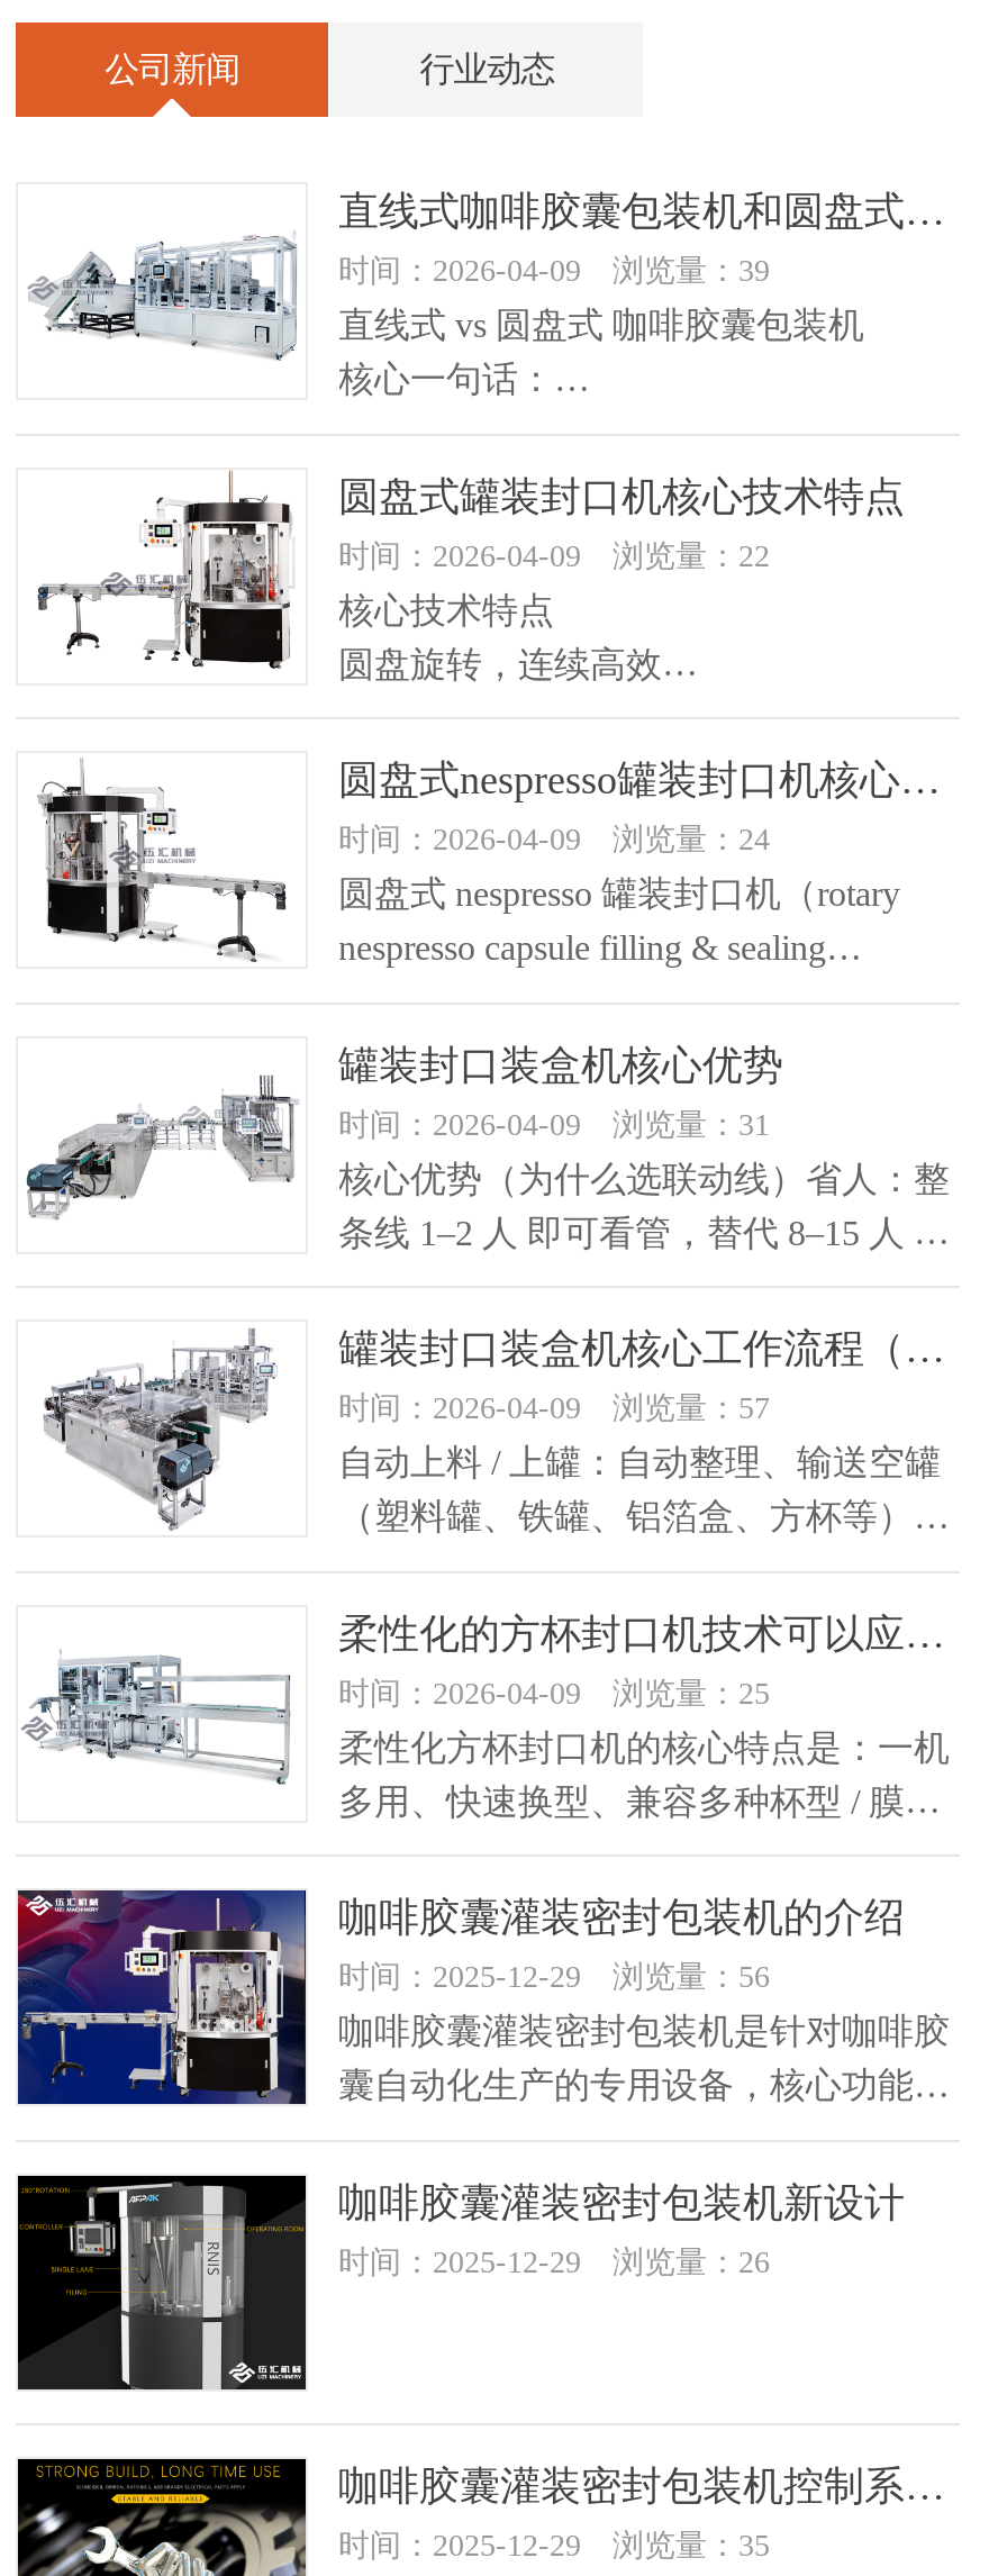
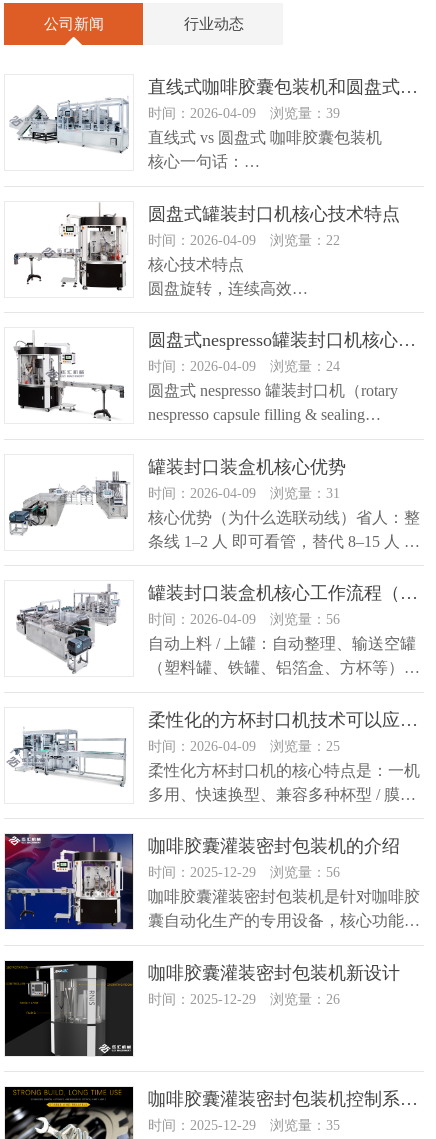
[338,1391,770,1425] 时间：2026-04-09 浏览量：57 -> [147,612,339,627] 时间：2026-04-09 浏览量：56

